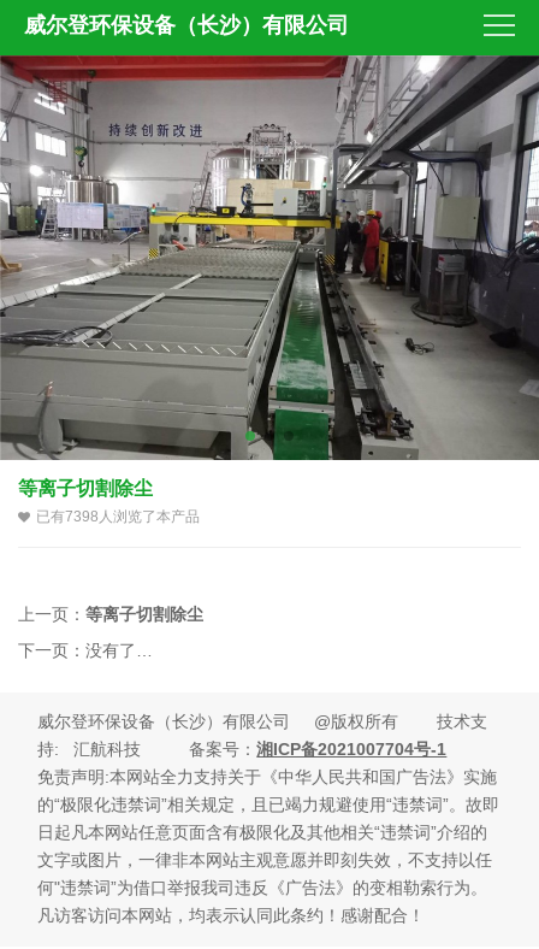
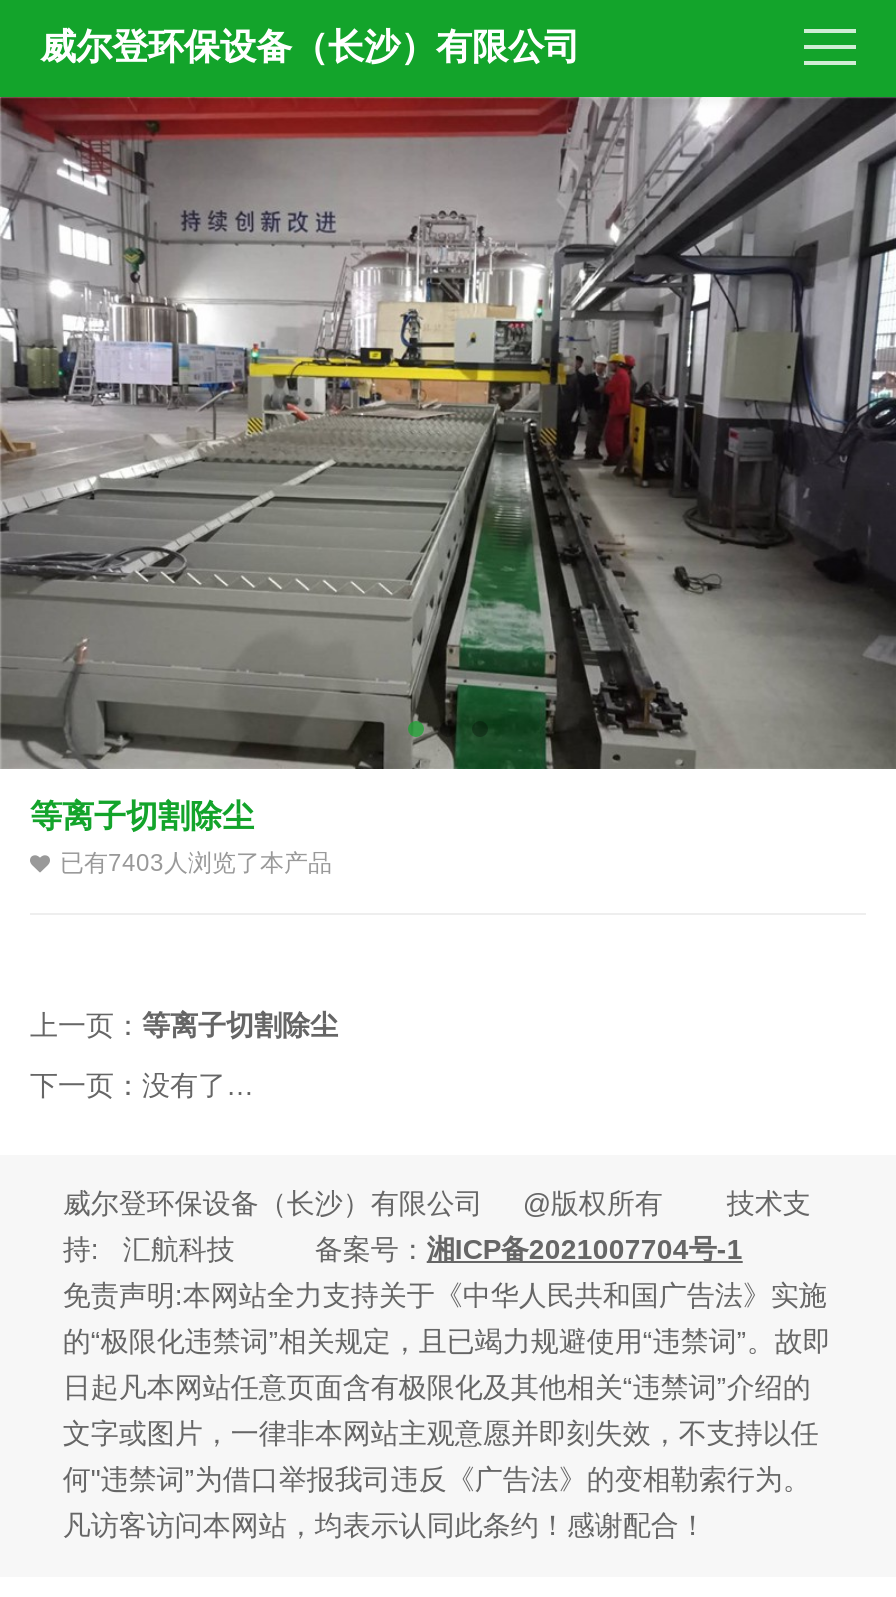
[36,508,200,525] 已有7398人浏览了本产品 -> [60,849,332,877] 已有7403人浏览了本产品

